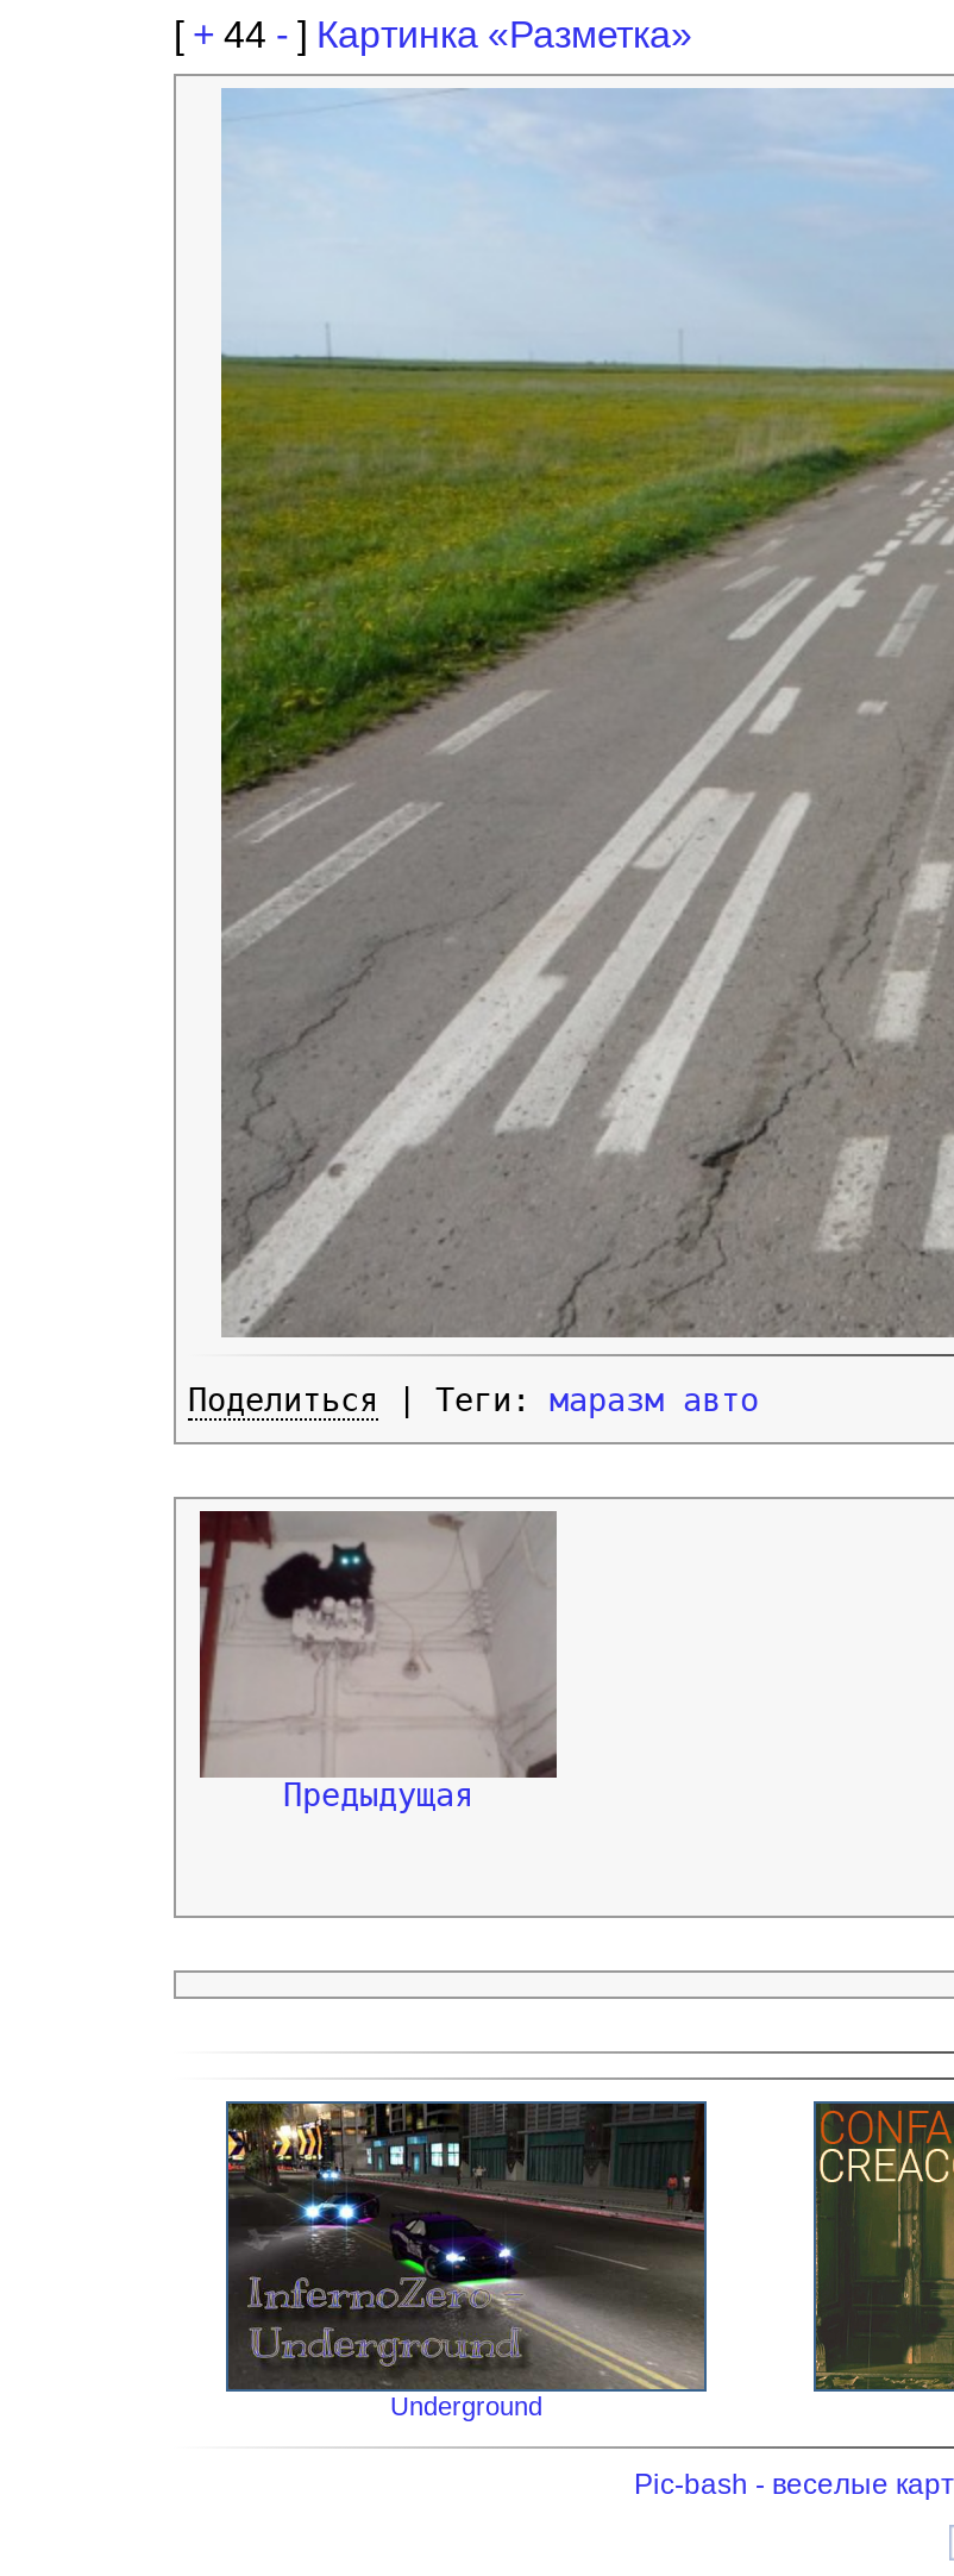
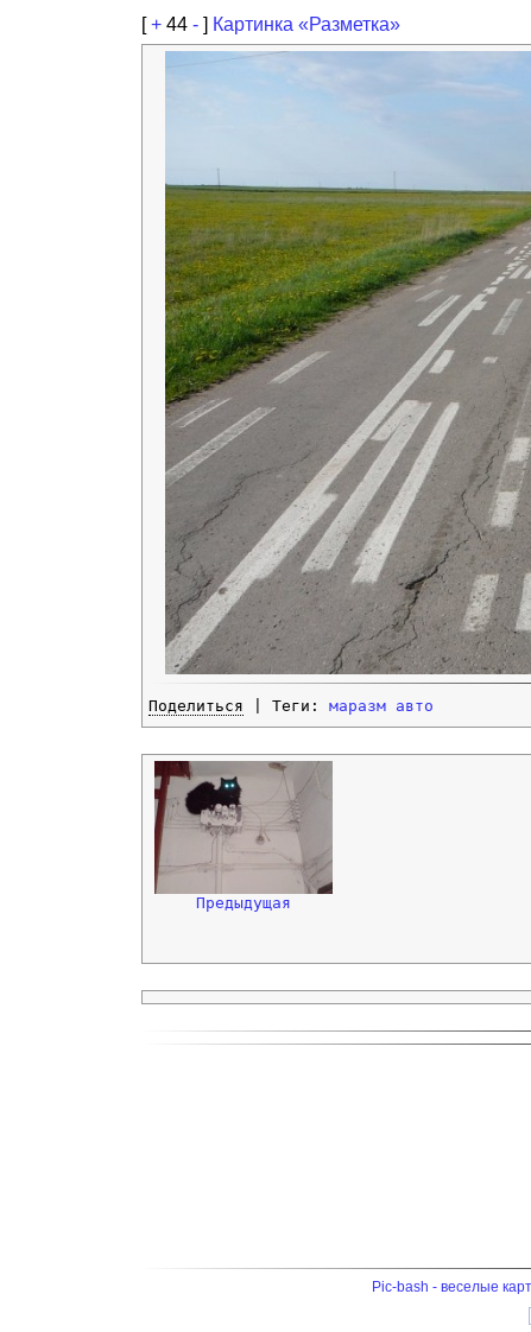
[224,2099,709,2421] [image] | Underground -> none
[811,2099,947,2394] [image] -> none

